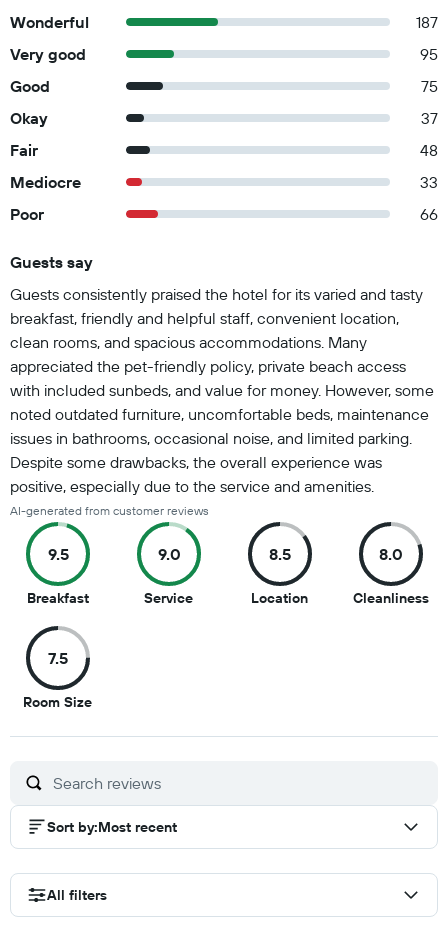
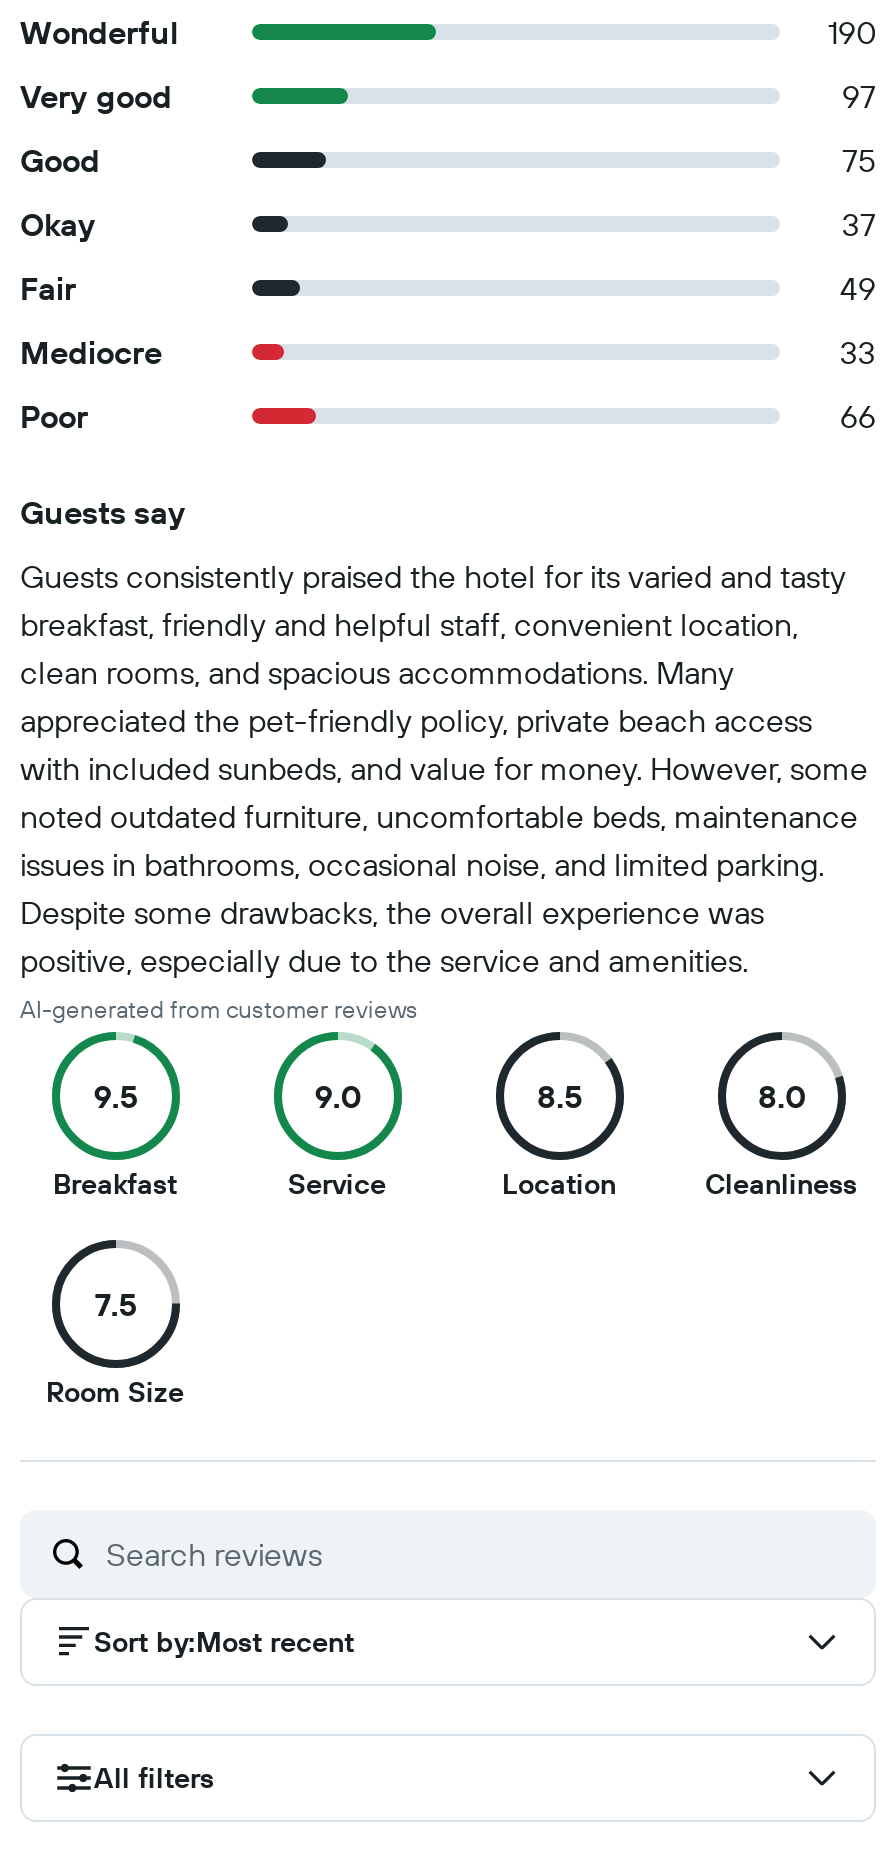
[416,12,438,32] 187 -> [828,12,876,52] 190
[420,44,438,64] 95 -> [842,76,876,116] 97
[420,140,438,160] 48 -> [840,268,876,308] 49

